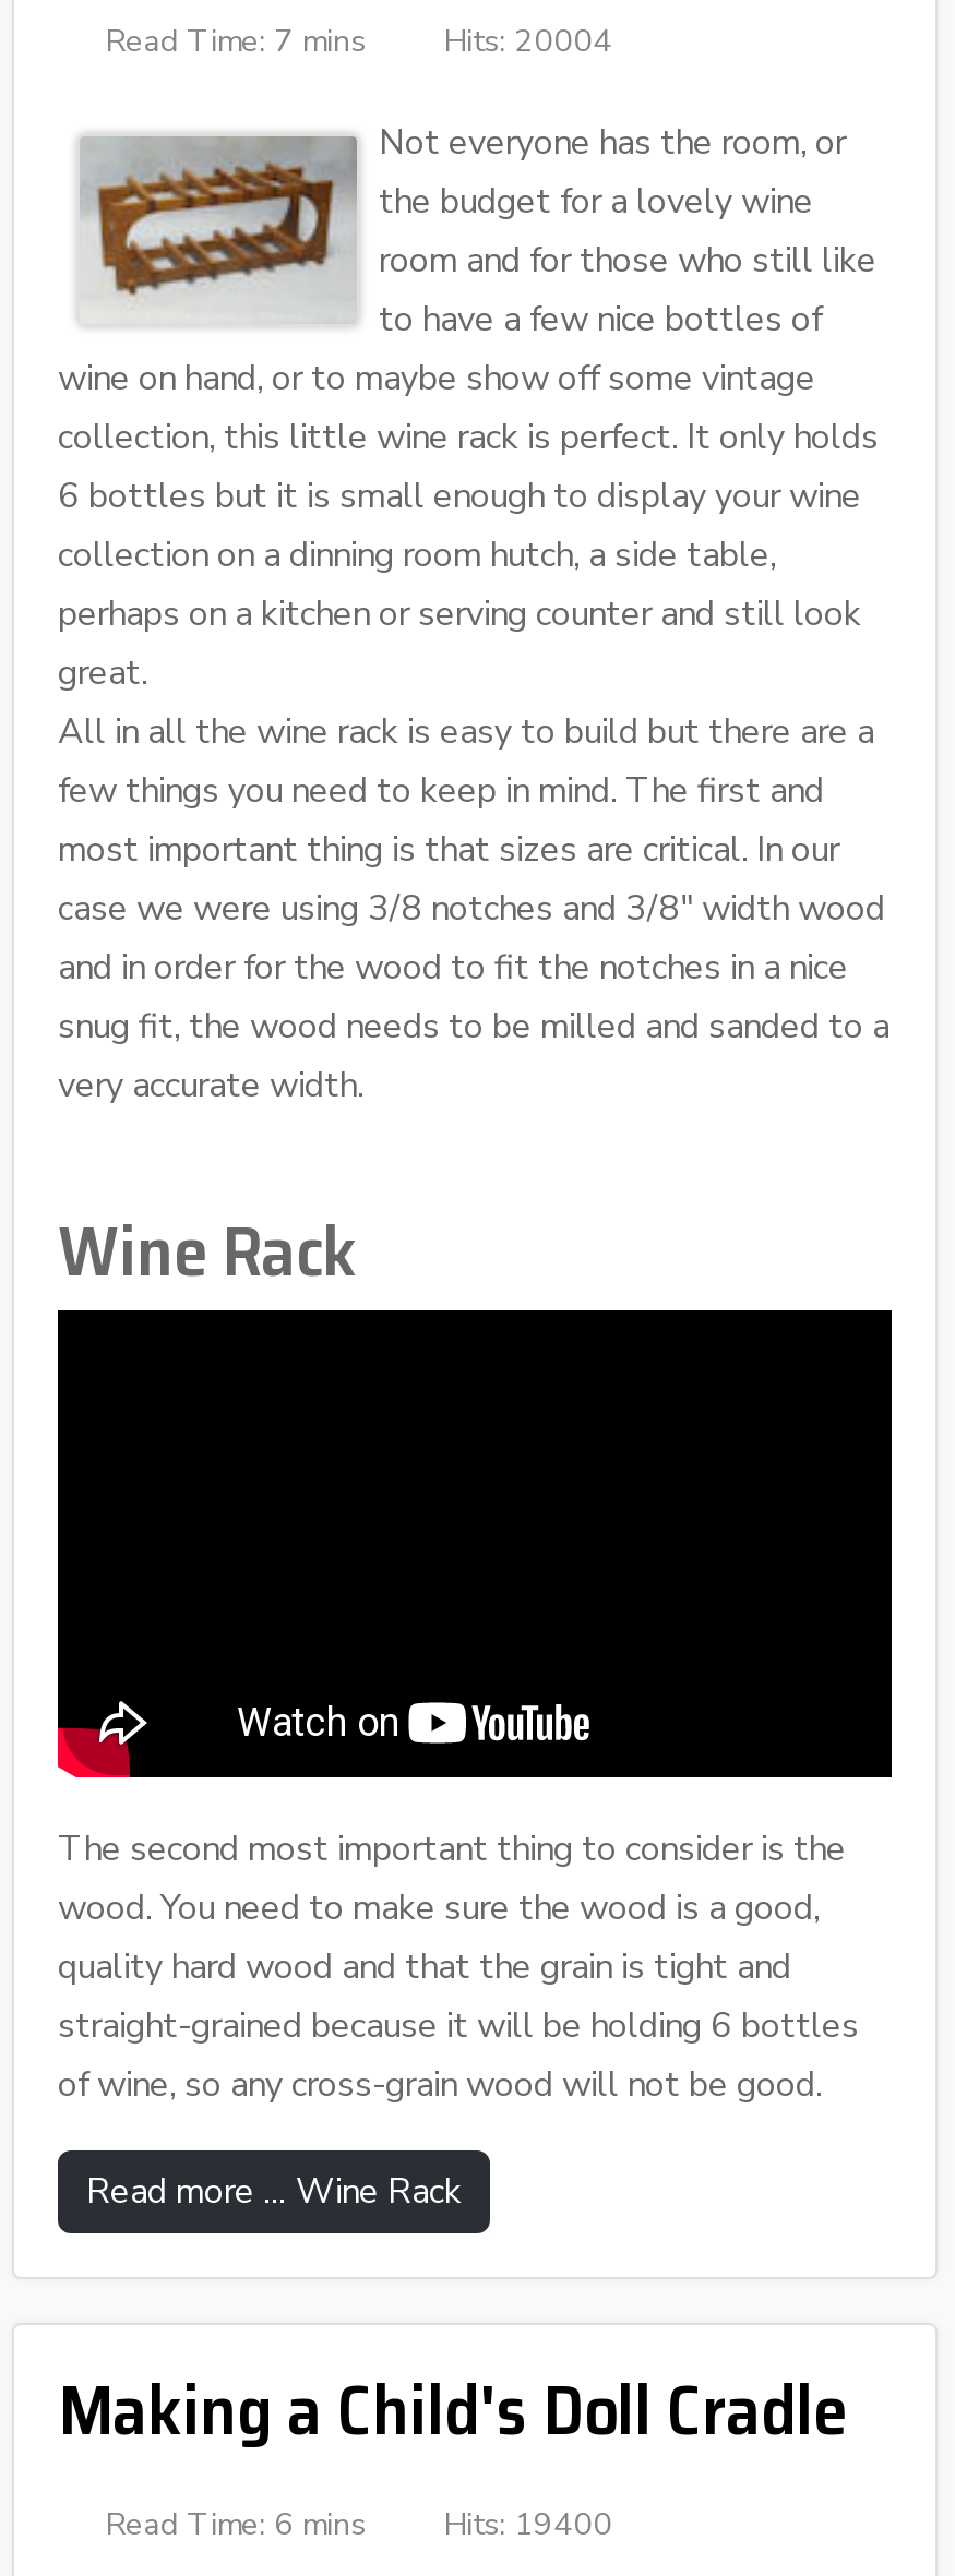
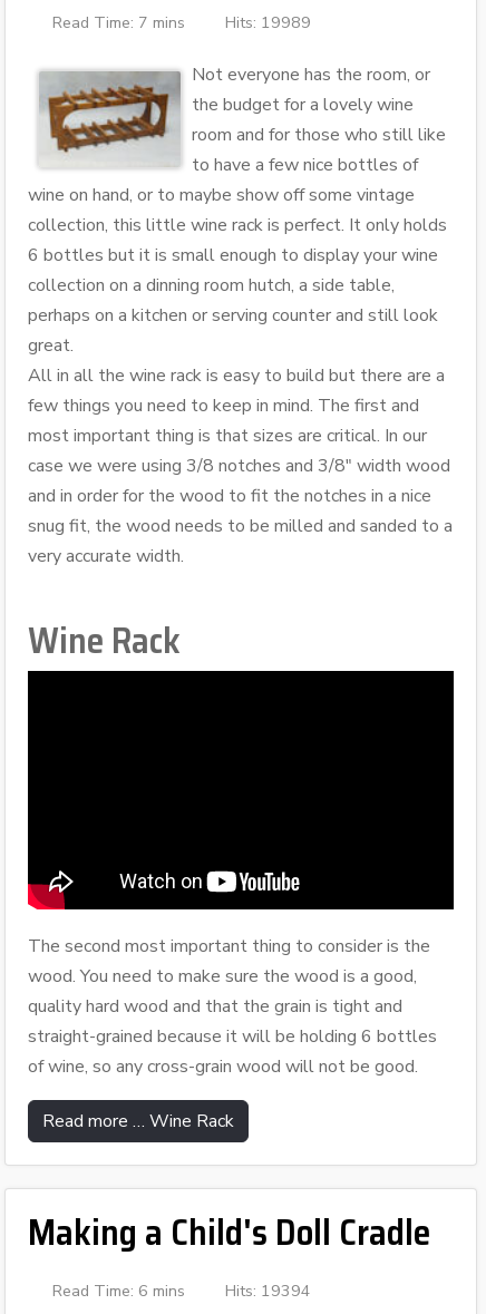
[106,18,612,61] Read Time: 7 mins Hits: 20004 -> [52,11,311,33] Read Time: 7 mins Hits: 19989
[106,2503,612,2547] Read Time: 6 mins Hits: 19400 -> [52,1280,311,1302] Read Time: 6 mins Hits: 19394

